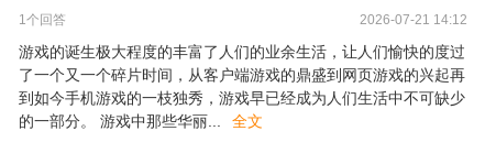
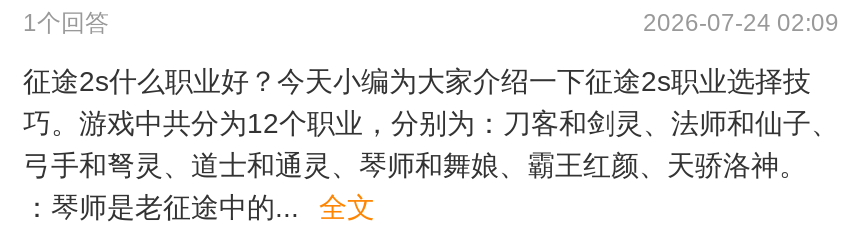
[360,12,467,28] 2026-07-21 14:12 -> [643,9,839,37] 2026-07-24 02:09
[19,43,465,130] 游戏的诞生极大程度的丰富了人们的业余生活，让人们愉快的度过 | 了一个又一个碎片时间，从客户端游戏的鼎盛到网页游戏的兴起再 | 到如今手机游戏的一枝独秀，游戏早已经成为人们生活中不可缺少 | 的一部分。 游戏中那些华丽... -> [23,65,839,223] 征途2s什么职业好？今天小编为大家介绍一下征途2s职业选择技 | 巧。游戏中共分为12个职业，分别为：刀客和剑灵、法师和仙子、 | 弓手和弩灵、道士和通灵、琴师和舞娘、霸王红颜、天骄洛神。 | ：琴师是老征途中的...

